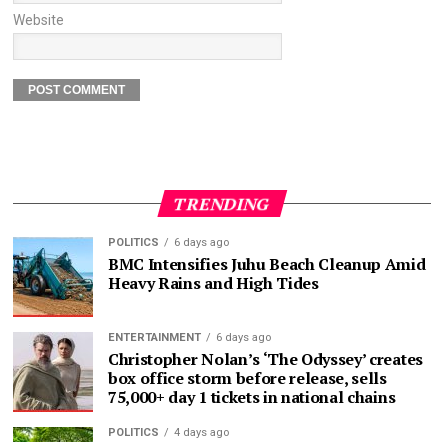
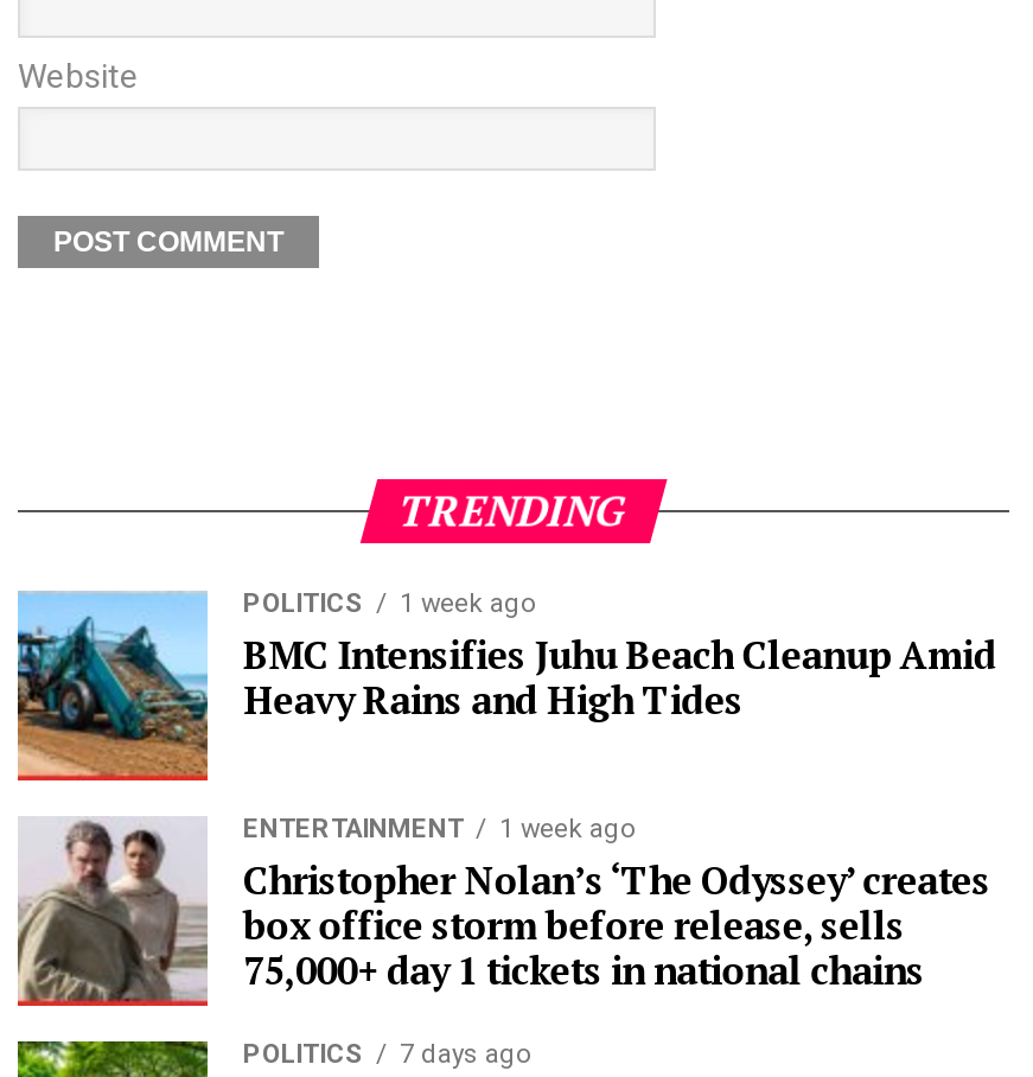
[108,236,229,249] POLITICS 6 days ago -> [243,589,535,619] POLITICS 1 week ago
[108,331,271,344] ENTERTAINMENT 6 days ago -> [243,814,635,845] ENTERTAINMENT 1 week ago
[108,426,229,439] POLITICS 4 days ago -> [243,1039,530,1070] POLITICS 7 days ago

